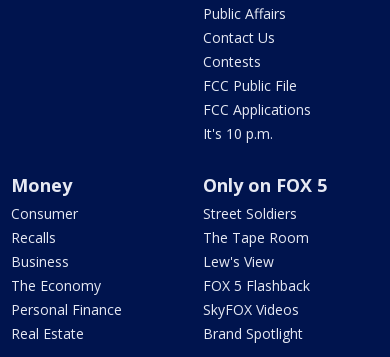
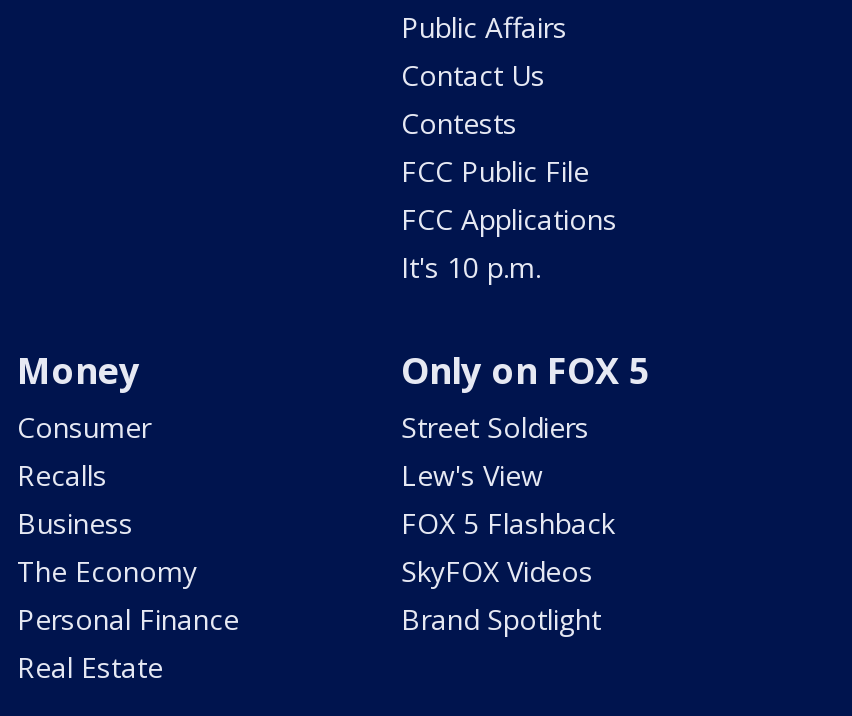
[203,228,309,247] The Tape Room -> none
moved [203,252,310,343] -> [401,456,615,638]: Lew's View | FOX 5 Flashback | SkyFOX Videos | Brand Spotlight

